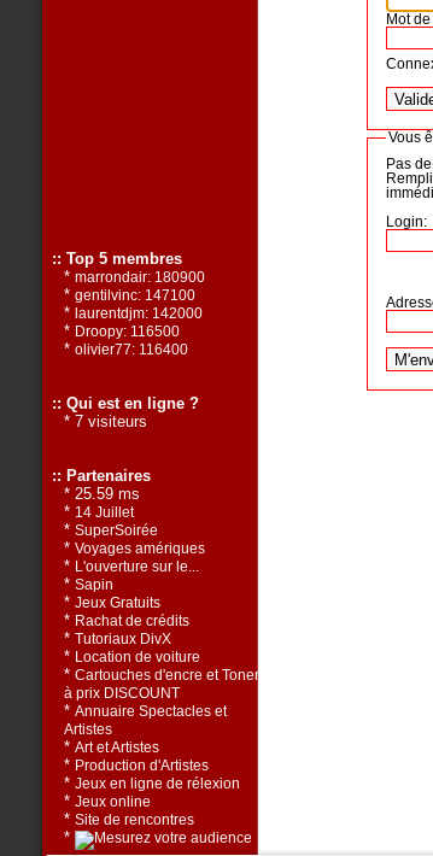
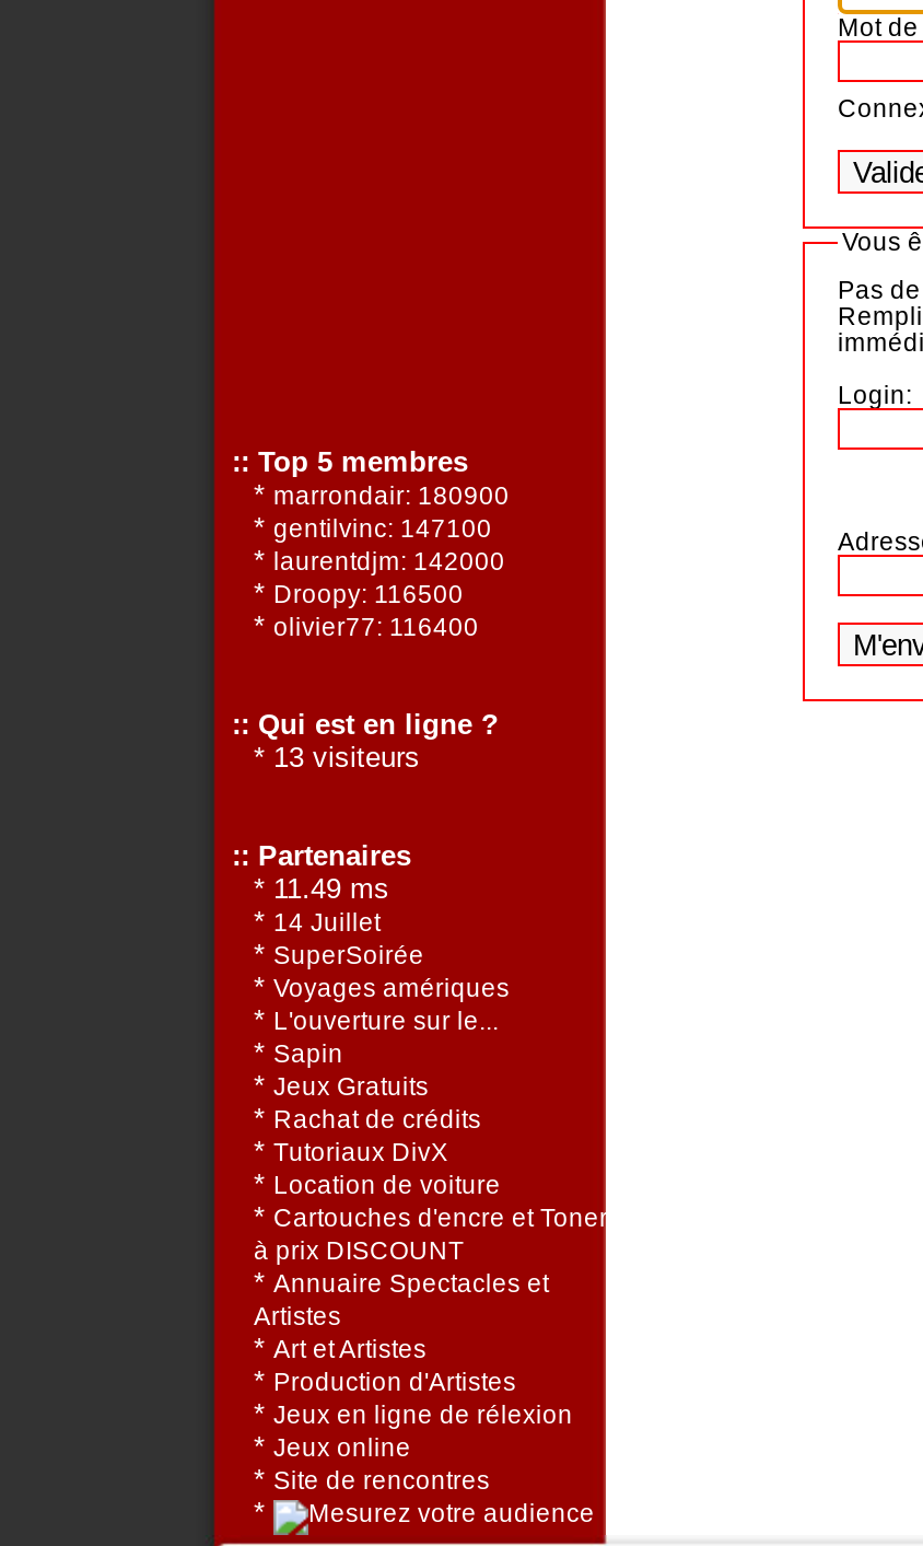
[64,413,147,431] * 7 visiteurs -> [254,742,420,774] * 13 visiteurs
[64,485,140,503] * 25.59 ms -> [254,873,389,906] * 11.49 ms

